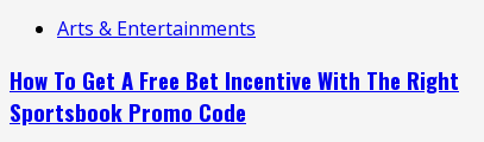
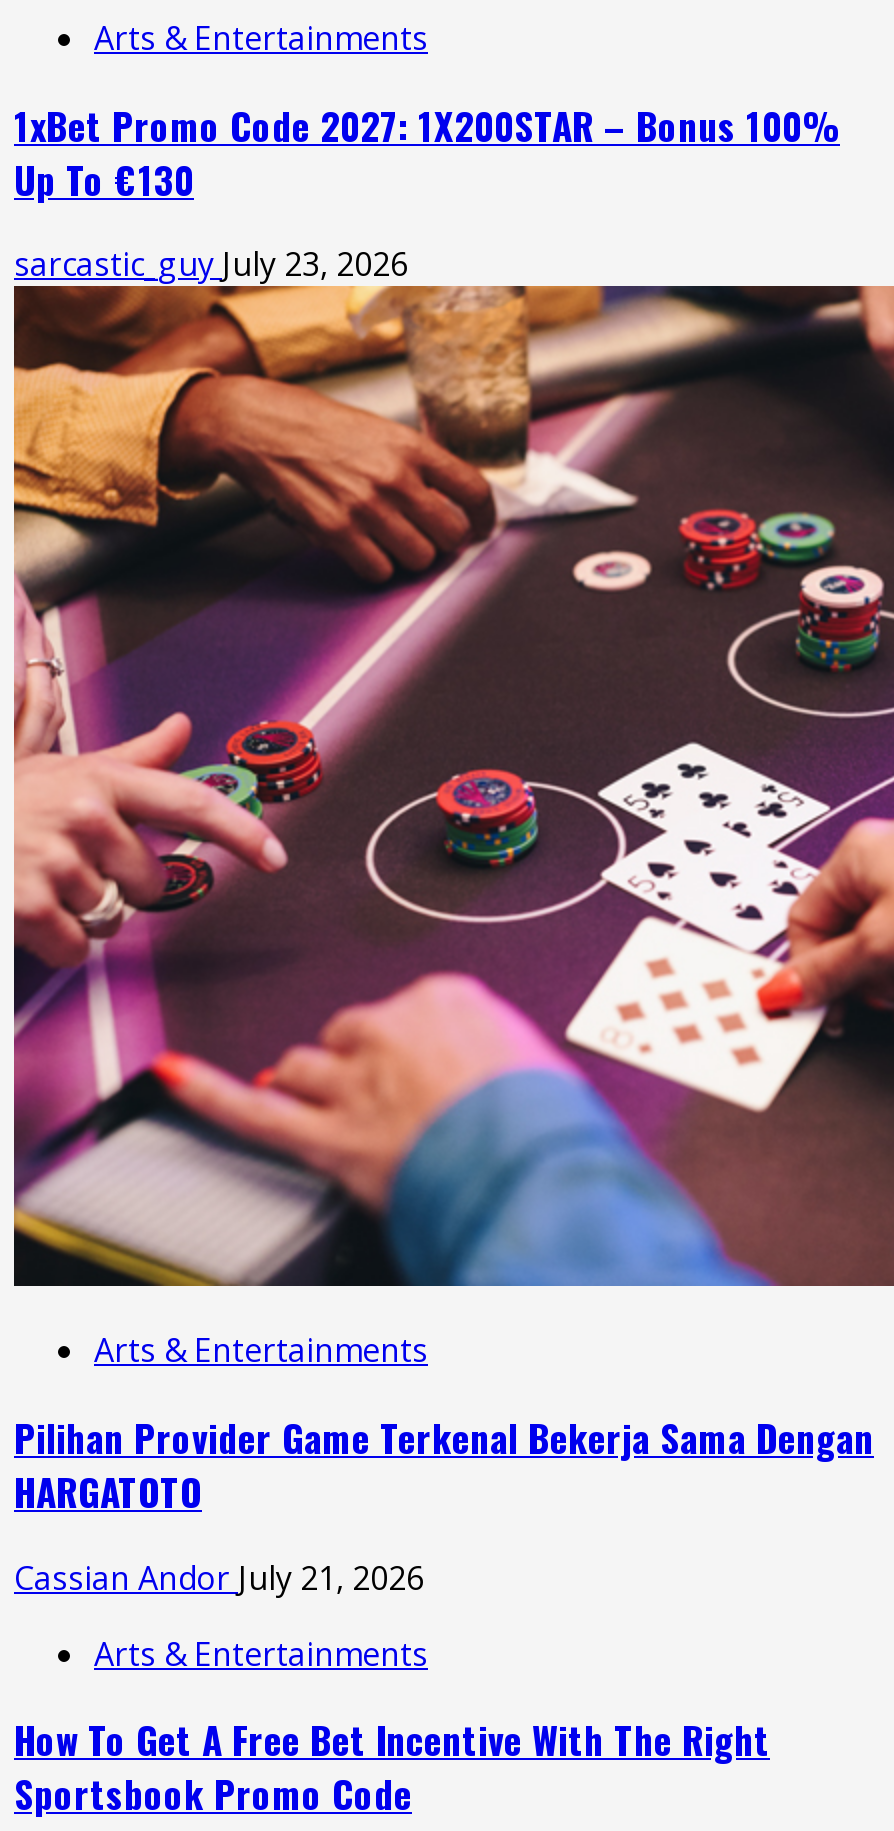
none -> [12,97,888,1288] [image] | 1xBet Promo Code 2027: 1X200STAR – Bonus 100% | Up To €130 | sarcastic_guy July 23, 2026
none -> [14,1329,874,1676] Arts & Entertainments | Pilihan Provider Game Terkenal Bekerja Sama Dengan | HARGATOTO | Cassian Andor July 21, 2026 | Arts & Entertainments

